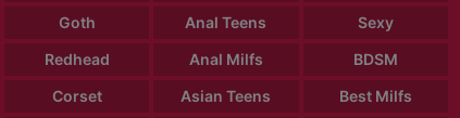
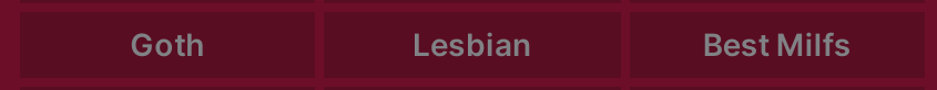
[44,13,398,105] Anal Teens | Sexy | Redhead | Anal Milfs | BDSM | Corset | Asian Teens -> [413,26,532,63] Lesbian

